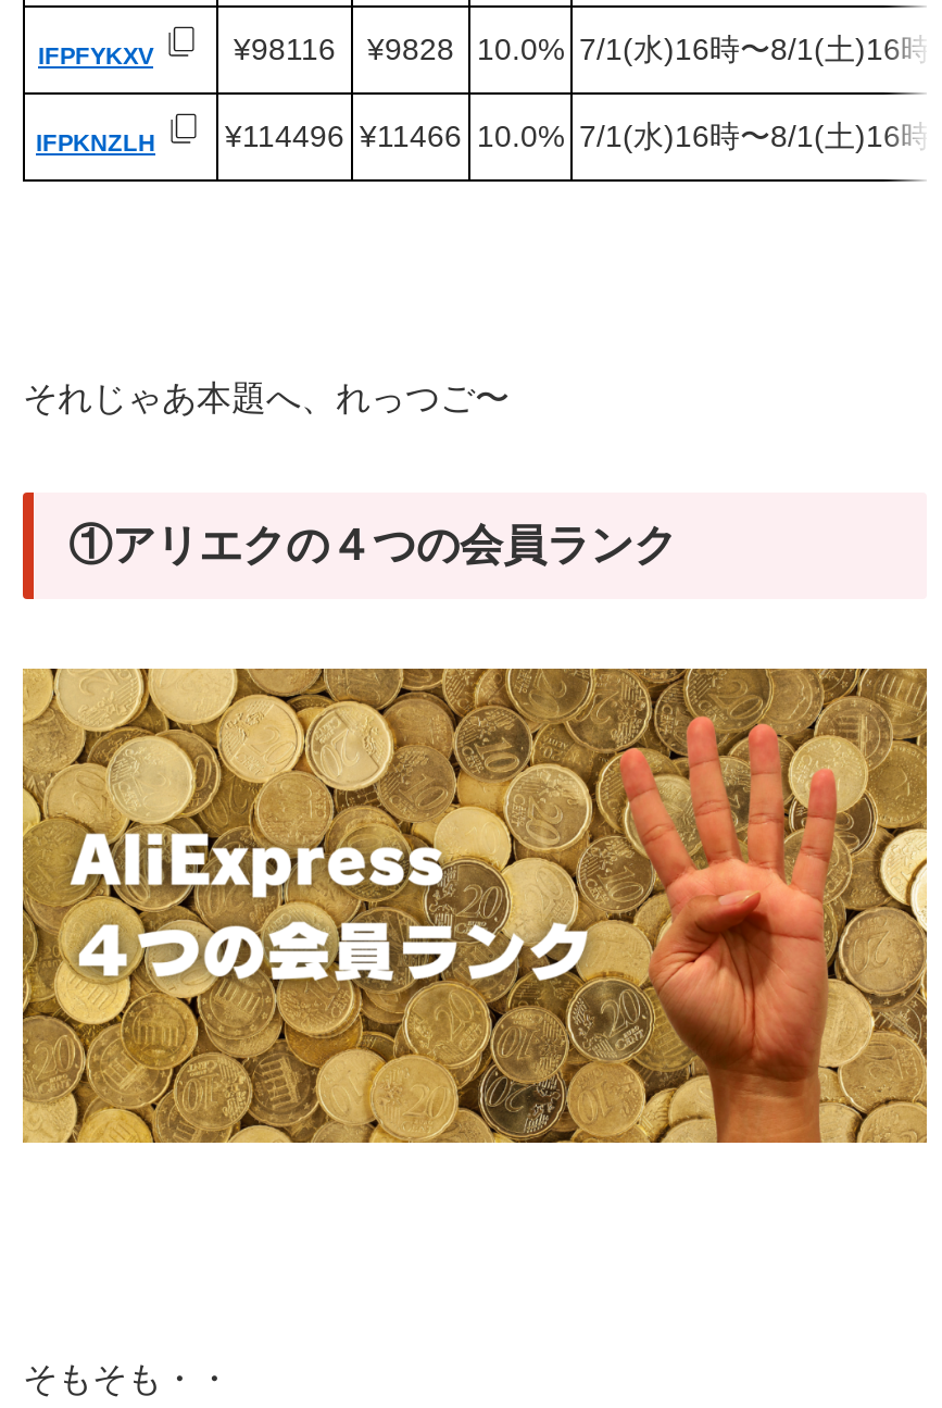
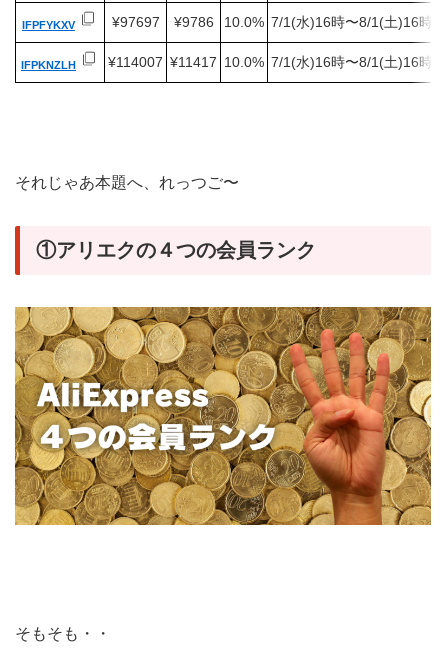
[234,32,336,67] ¥98116 -> [111,14,159,30] ¥97697
[367,32,454,67] ¥9828 -> [173,14,213,30] ¥9786
[225,119,931,154] ¥114496 ¥11466 10.0% 7/1(水)16時〜8/1(土)16時 -> [108,54,433,70] ¥114007 ¥11417 10.0% 7/1(水)16時〜8/1(土)16時

